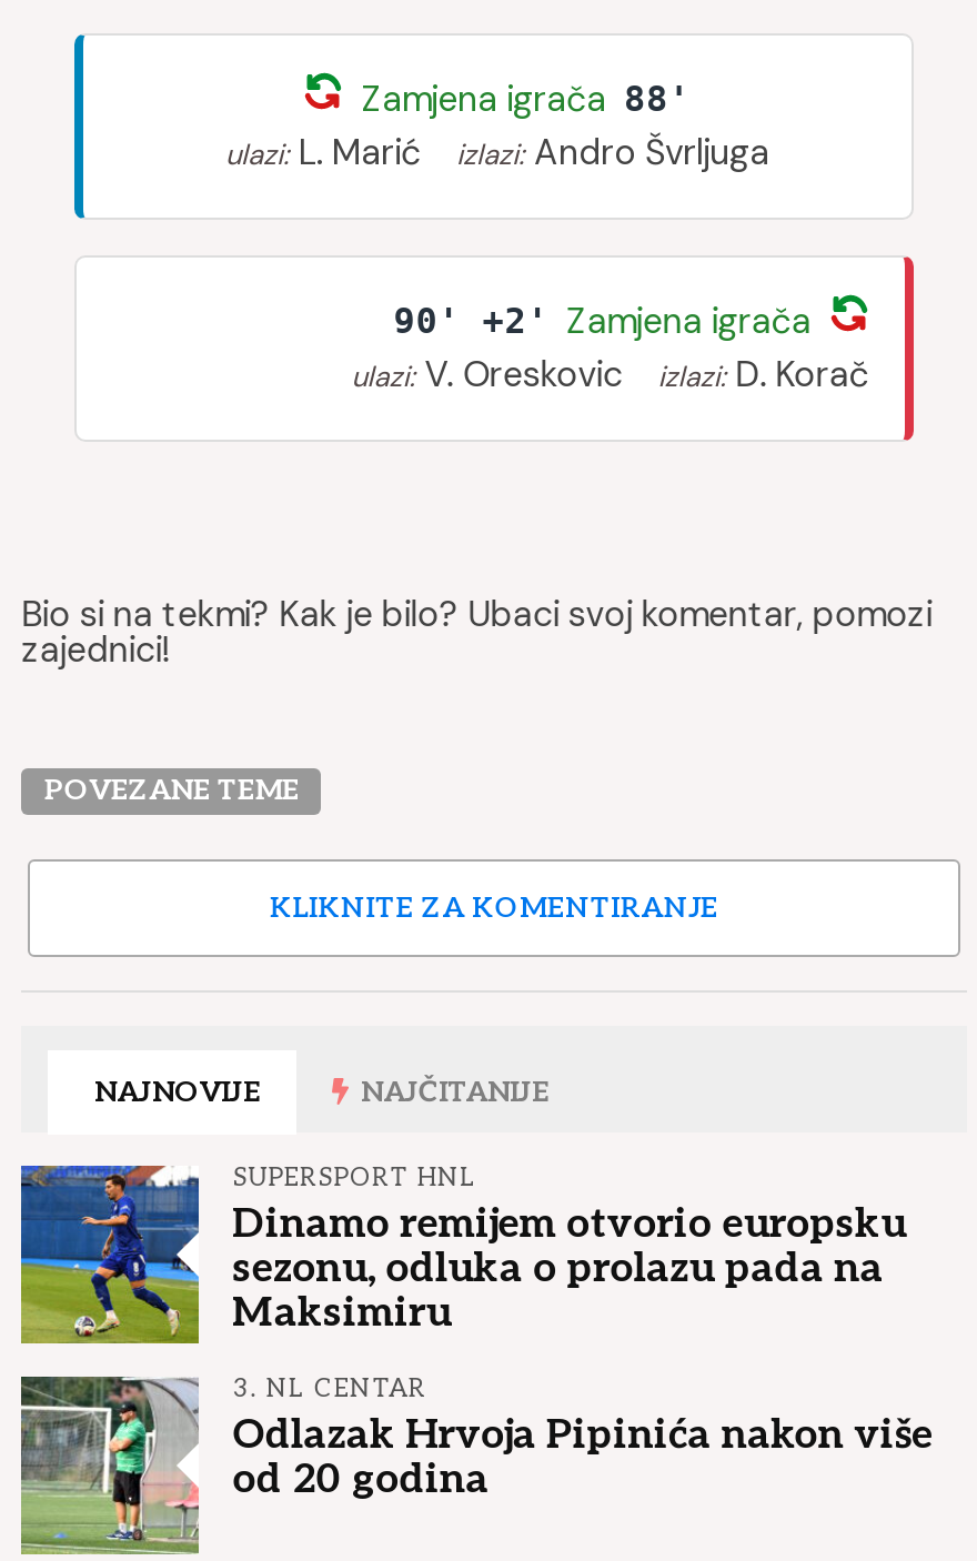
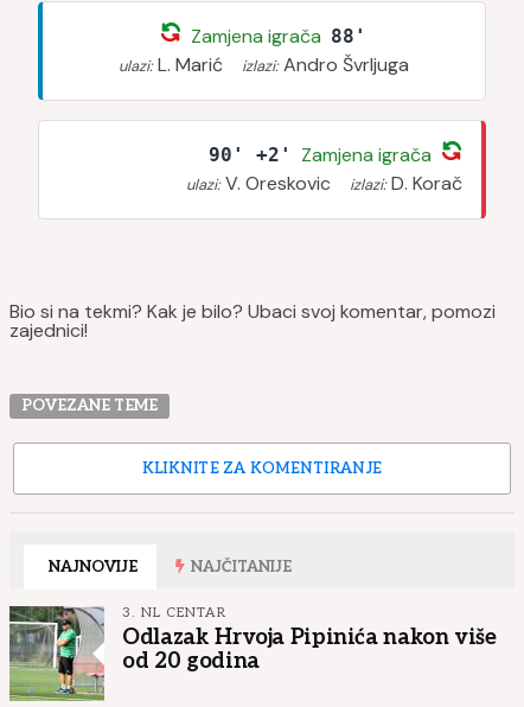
[19,1164,907,1346] [image] | SUPERSPORT HNL | Dinamo remijem otvorio europsku | sezonu, odluka o prolazu pada na | Maksimiru -> none

